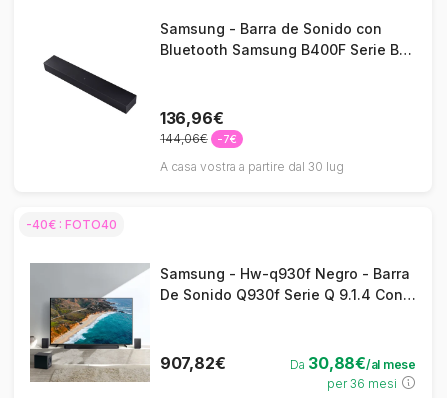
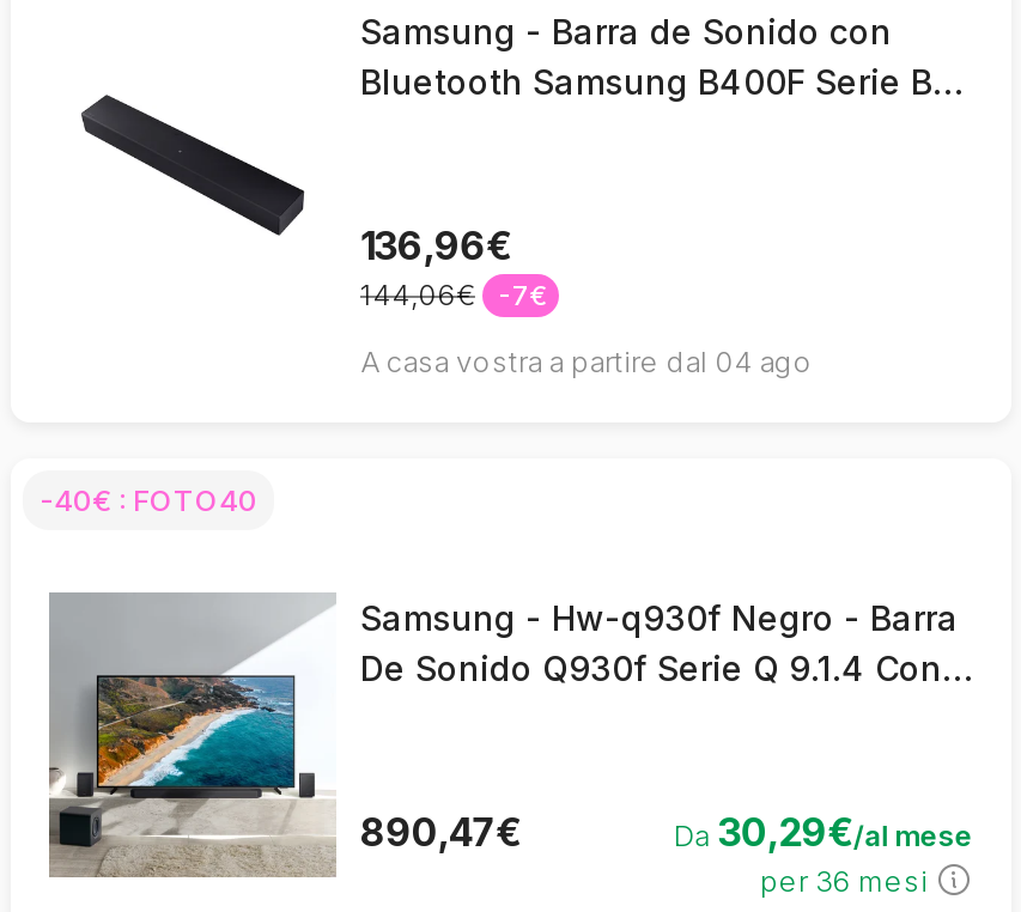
[160,159,344,174] A casa vostra a partire dal 30 lug -> [360,345,813,381] A casa vostra a partire dal 04 ago
[160,353,225,373] 907,82€ -> [360,808,521,856] 890,47€
[290,353,416,373] Da 30,88€/al mese -> [674,808,973,856] Da 30,29€/al mese

